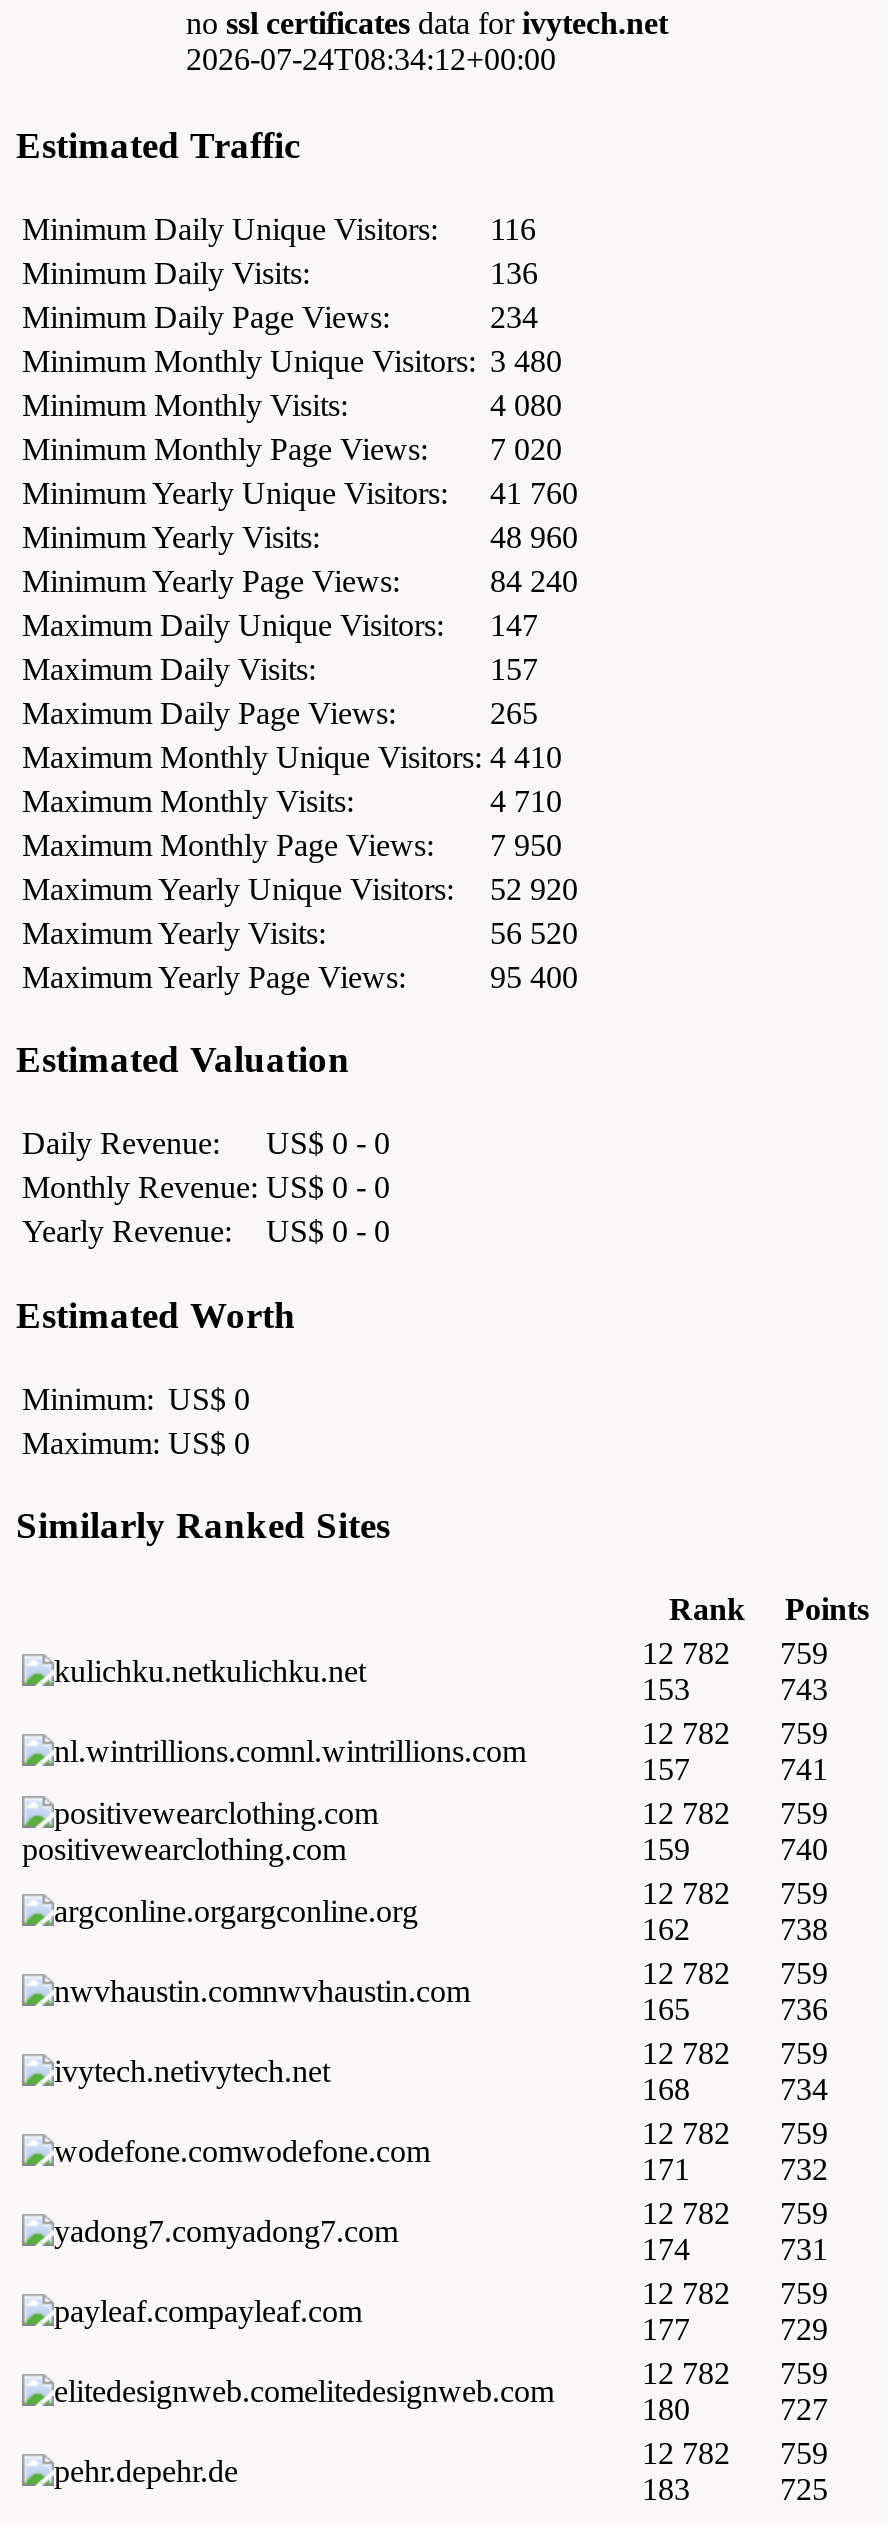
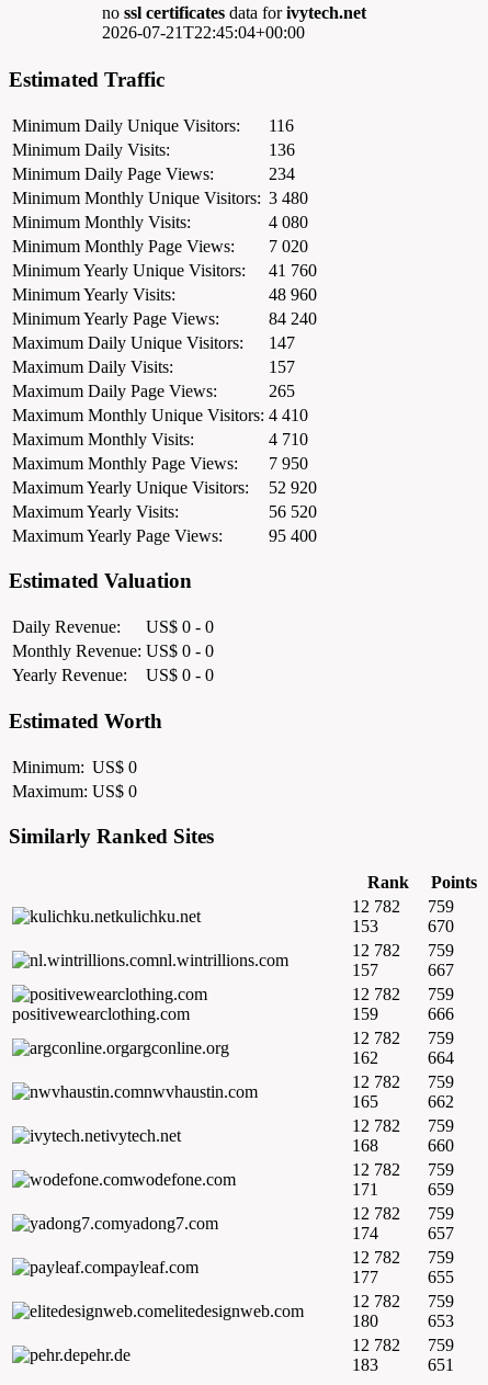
[186,43,556,77] 2026-07-24T08:34:12+00:00 -> [102,23,305,42] 2026-07-21T22:45:04+00:00
[780,1672,828,1706] 743 -> [428,917,454,936] 670
[780,1752,828,1786] 741 -> [428,961,454,979] 667
[780,1832,828,1866] 740 -> [428,1005,454,1023] 666
[780,1912,828,1946] 738 -> [428,1048,454,1067] 664
[780,1992,828,2026] 736 -> [428,1092,454,1111] 662
[780,2072,828,2106] 734 -> [428,1136,454,1155] 660
[780,2152,828,2186] 732 -> [428,1180,454,1199] 659
[780,2232,828,2266] 731 -> [428,1224,454,1243] 657
[780,2312,828,2346] 729 -> [428,1268,454,1286] 655
[780,2392,828,2426] 727 -> [428,1312,454,1330] 653
[780,2472,828,2506] 725 -> [428,1356,454,1374] 651

